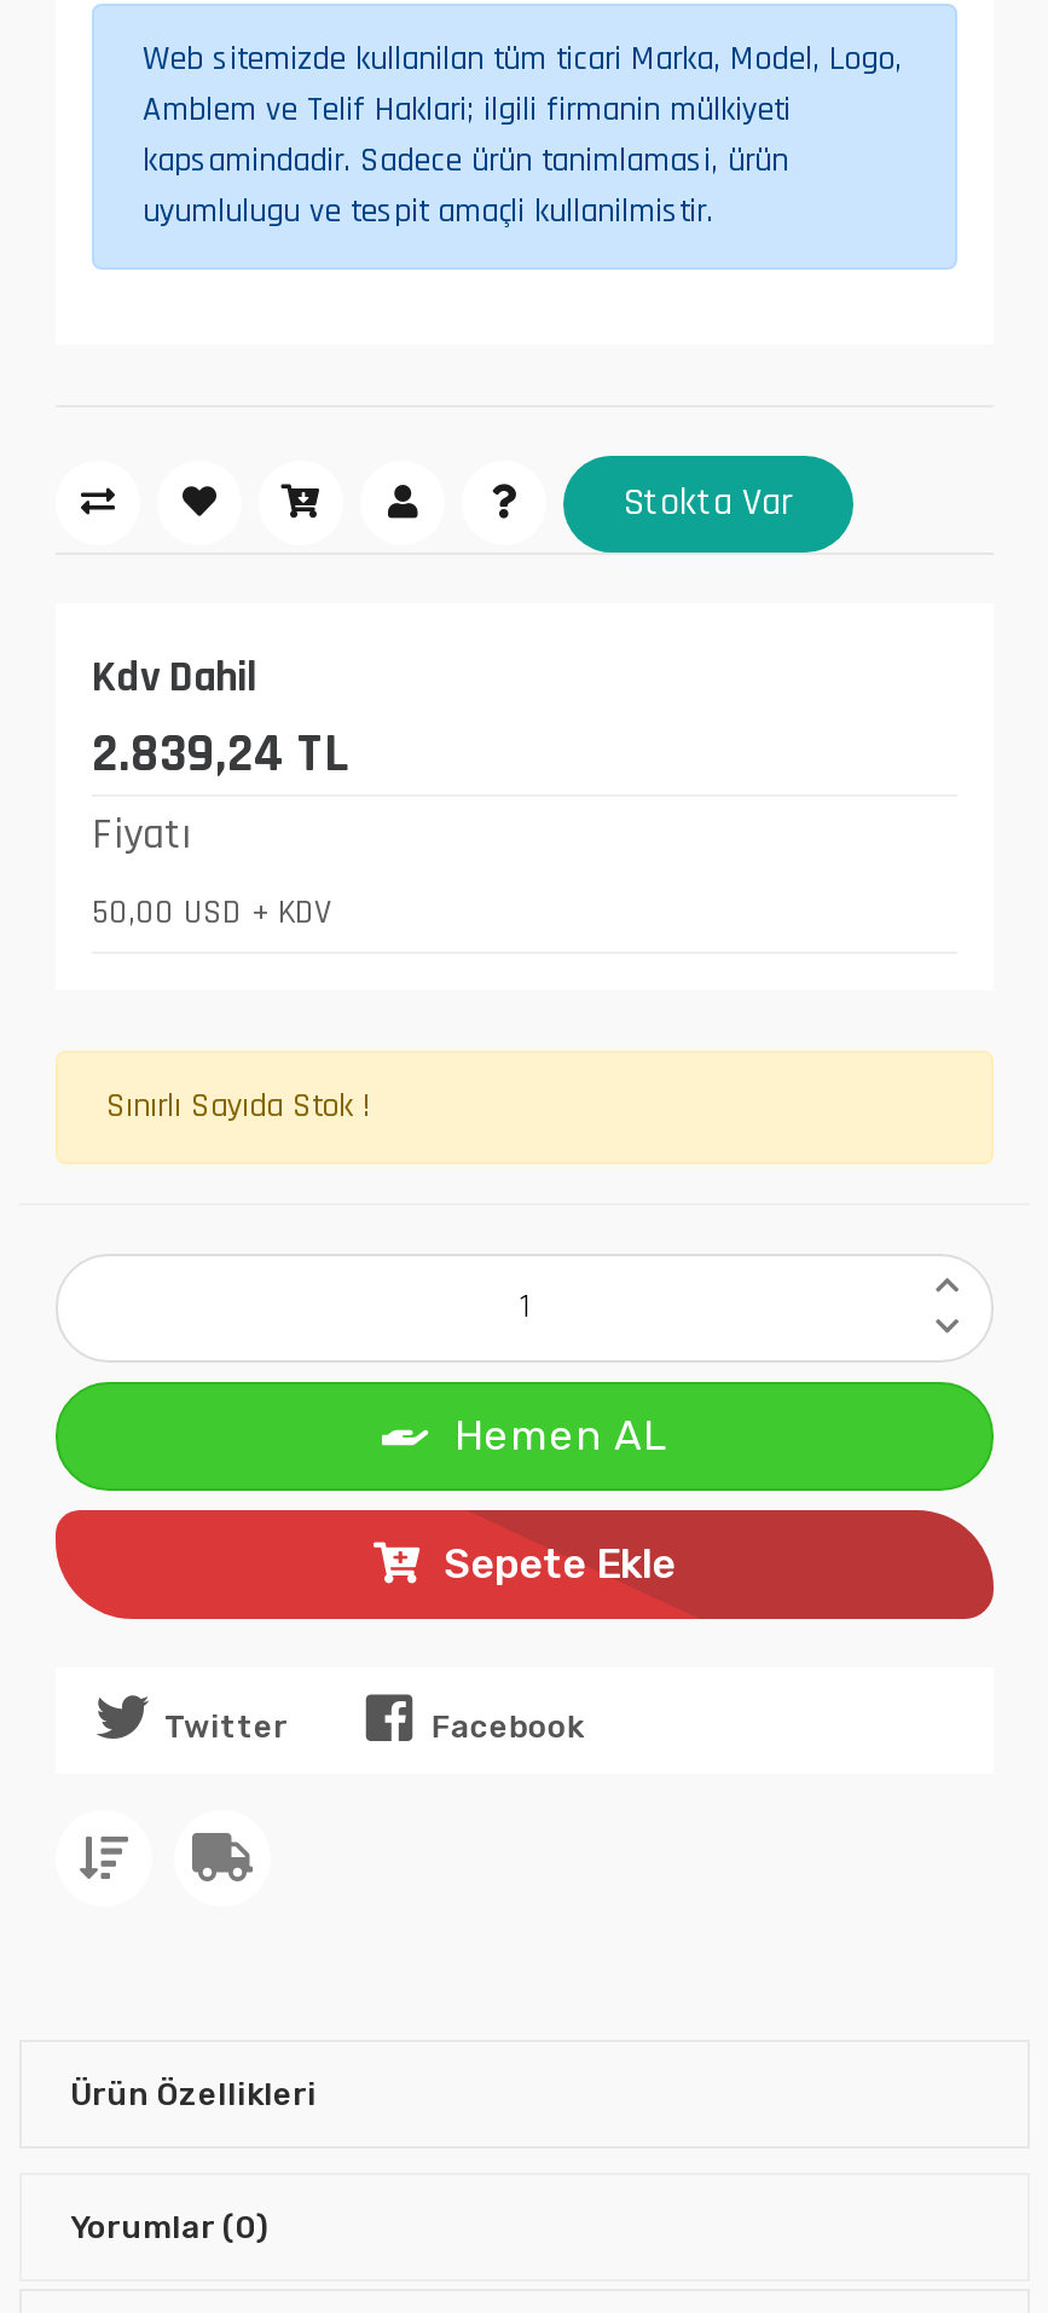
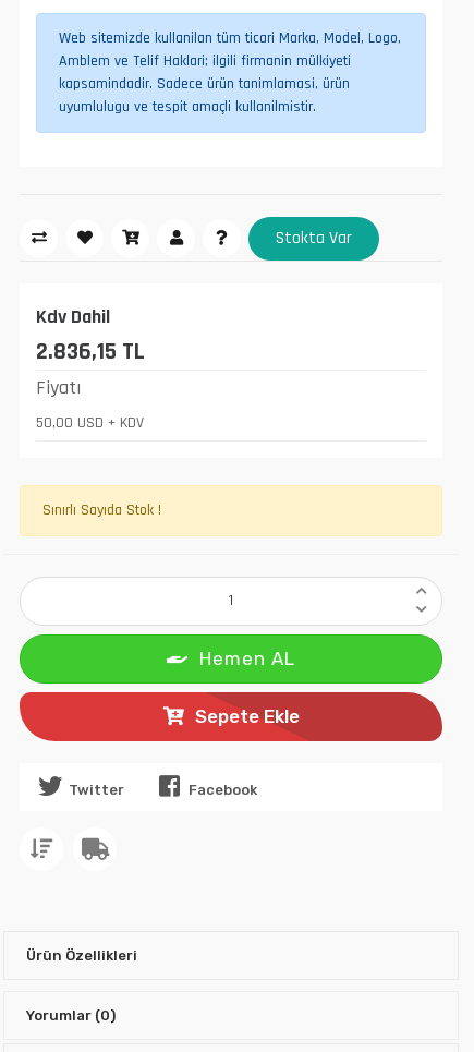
[92,721,348,789] 2.839,24 TL -> [36,337,145,367] 2.836,15 TL

